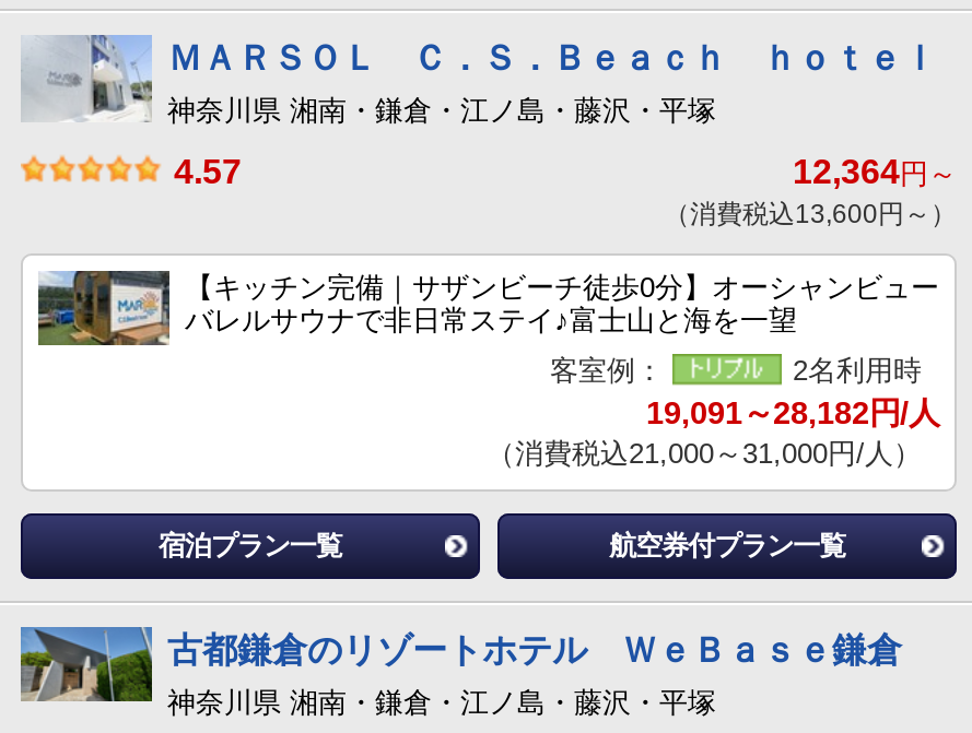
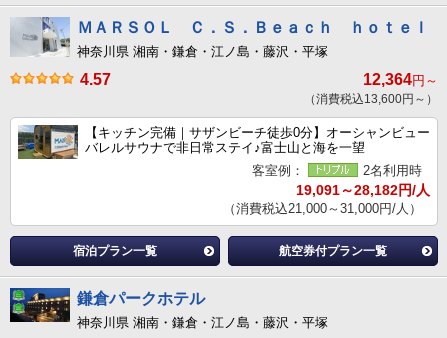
[19,627,902,701] [image] | 古都鎌倉のリゾートホテル ＷｅＢａｓｅ鎌倉 -> [9,288,205,323] [image] | 鎌倉パークホテル

